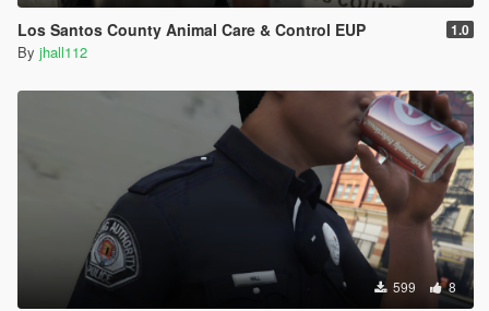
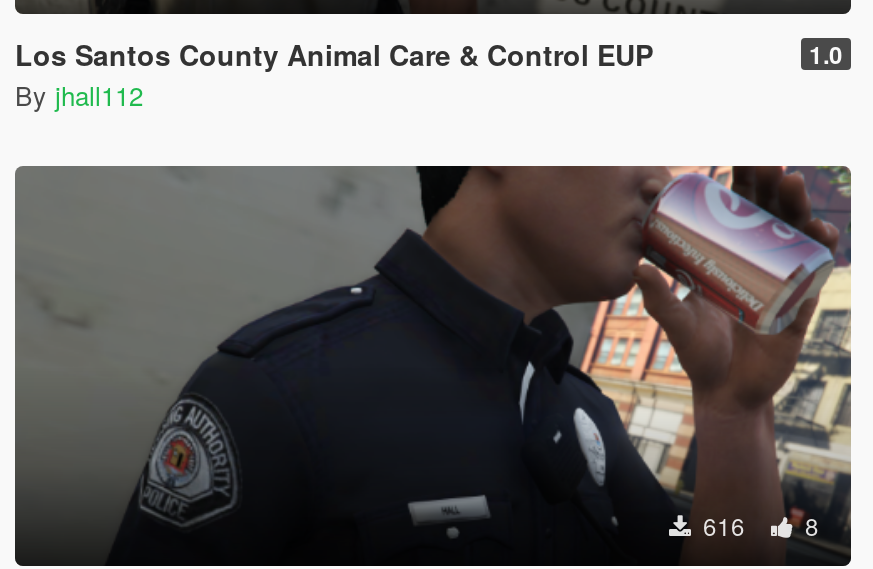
[390,277,456,296] 599 8 -> [697,508,819,542] 616 8

